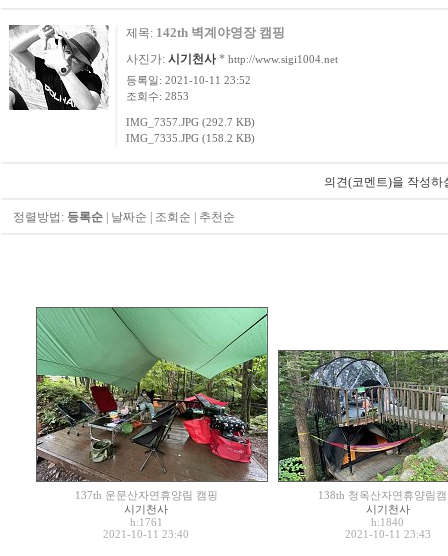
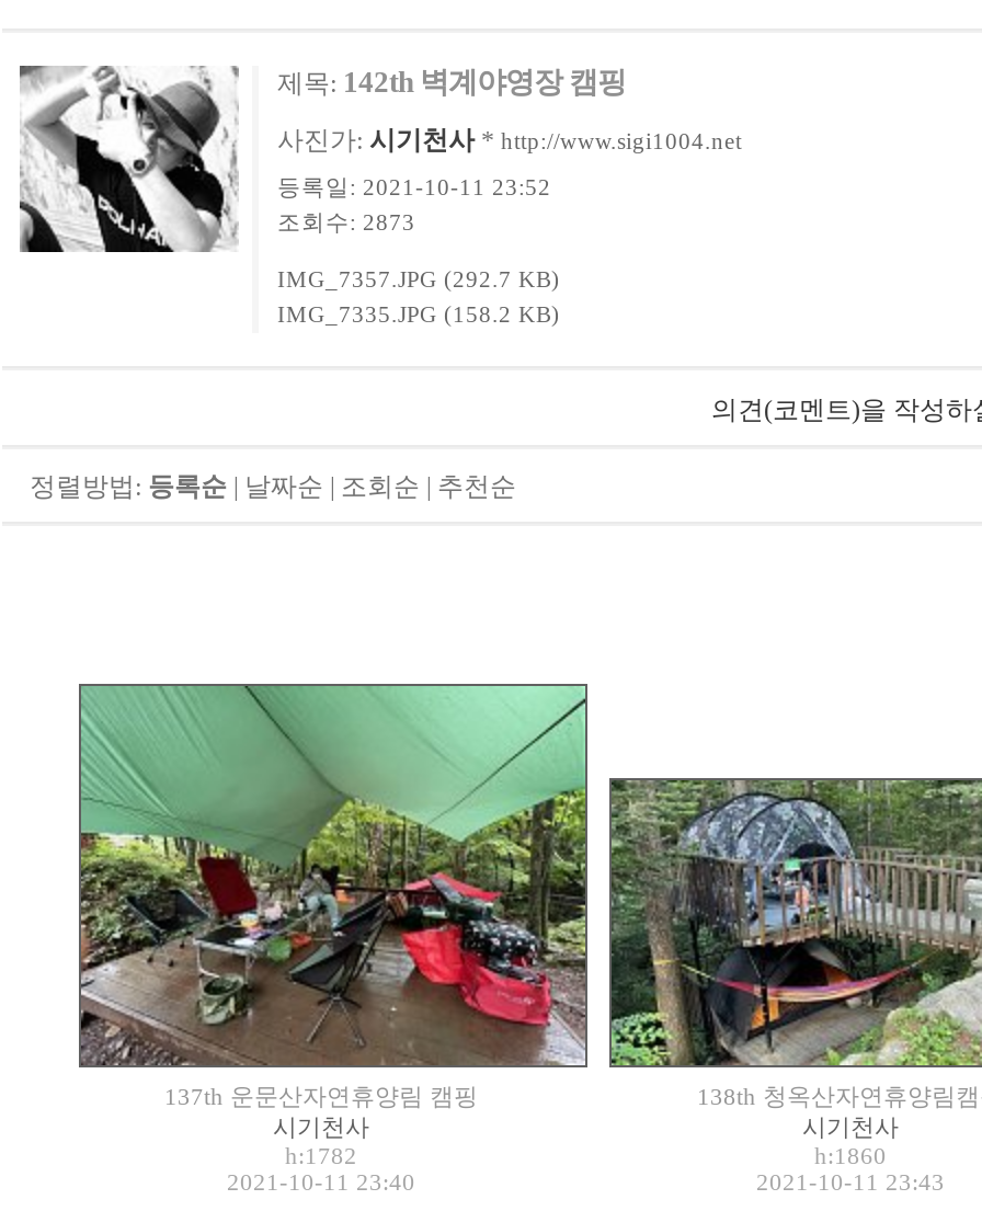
[126,91,189,102] 조회수: 2853 -> [277,210,415,235] 조회수: 2873
[130,516,163,528] h:1761 -> [285,1142,357,1168] h:1782
[371,516,404,528] h:1840 -> [814,1142,887,1168] h:1860

